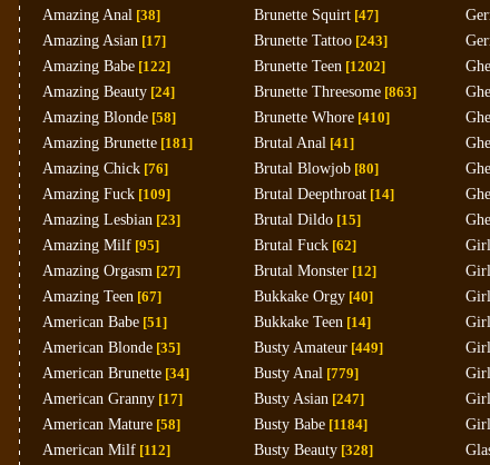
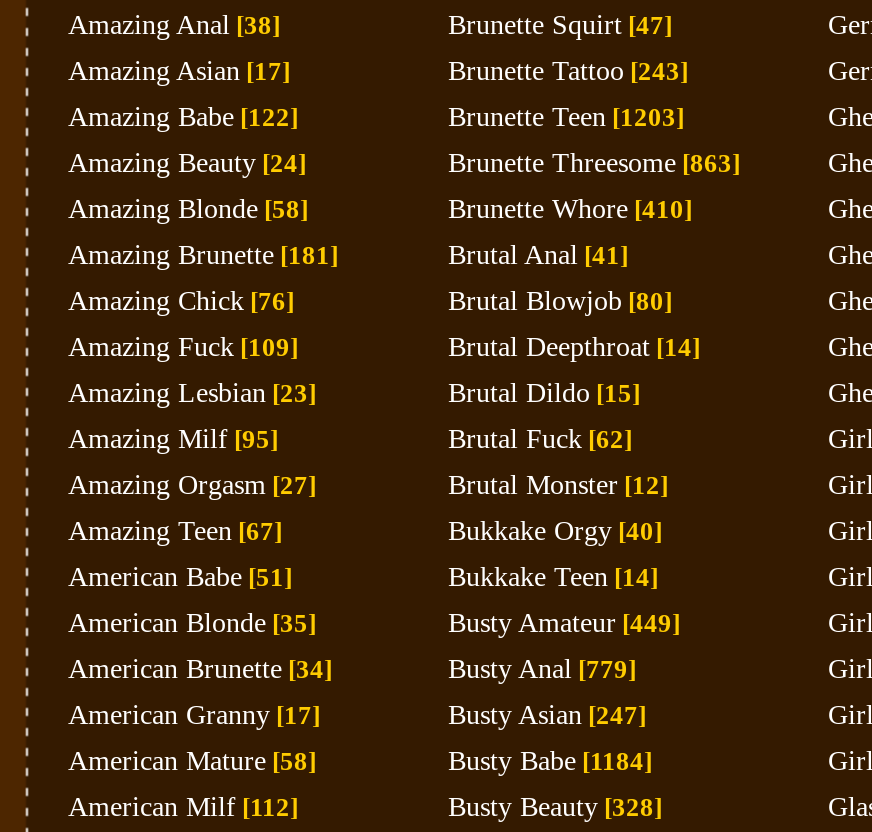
[254,58,385,75] Brunette Teen [1202] -> [448,102,684,132] Brunette Teen [1203]

